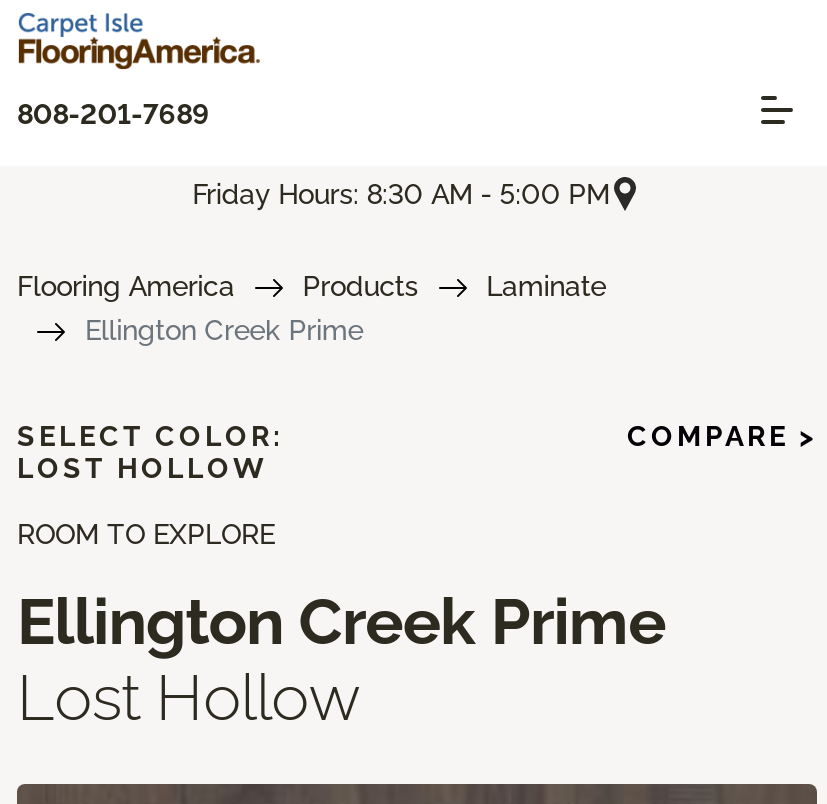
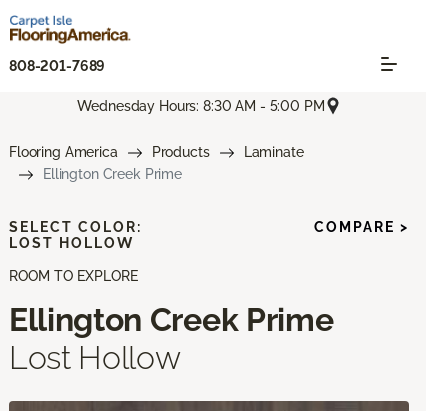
[192,177,610,209] Friday Hours: 8:30 AM - 5:00 PM -> [77,98,325,114] Wednesday Hours: 8:30 AM - 5:00 PM

